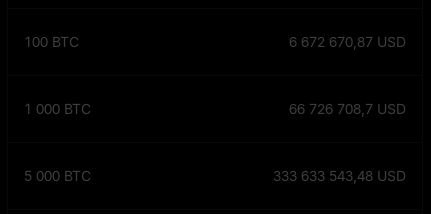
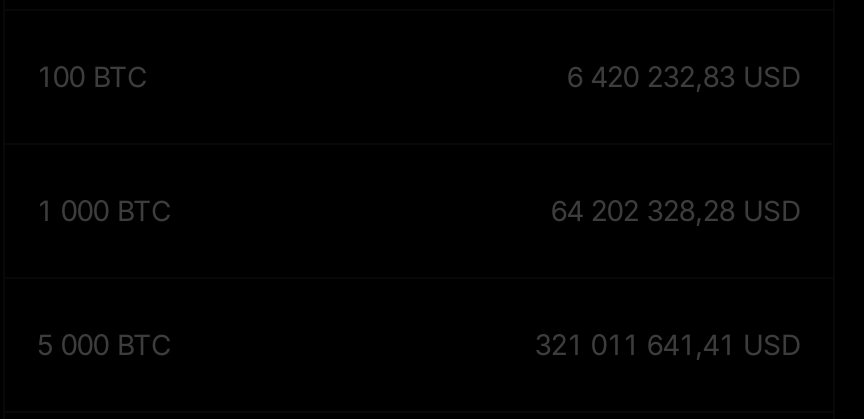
[289,33,406,50] 6 672 670,87 USD -> [567,59,801,93] 6 420 232,83 USD
[289,100,406,117] 66 726 708,7 USD -> [551,193,801,227] 64 202 328,28 USD
[273,167,406,184] 333 633 543,48 USD -> [535,327,801,361] 321 011 641,41 USD

